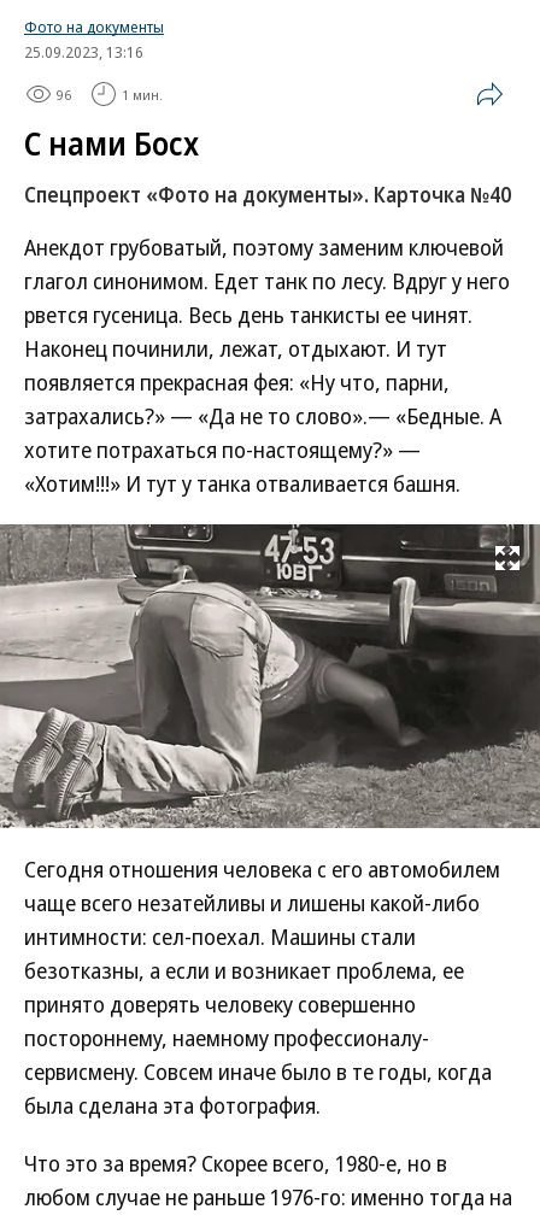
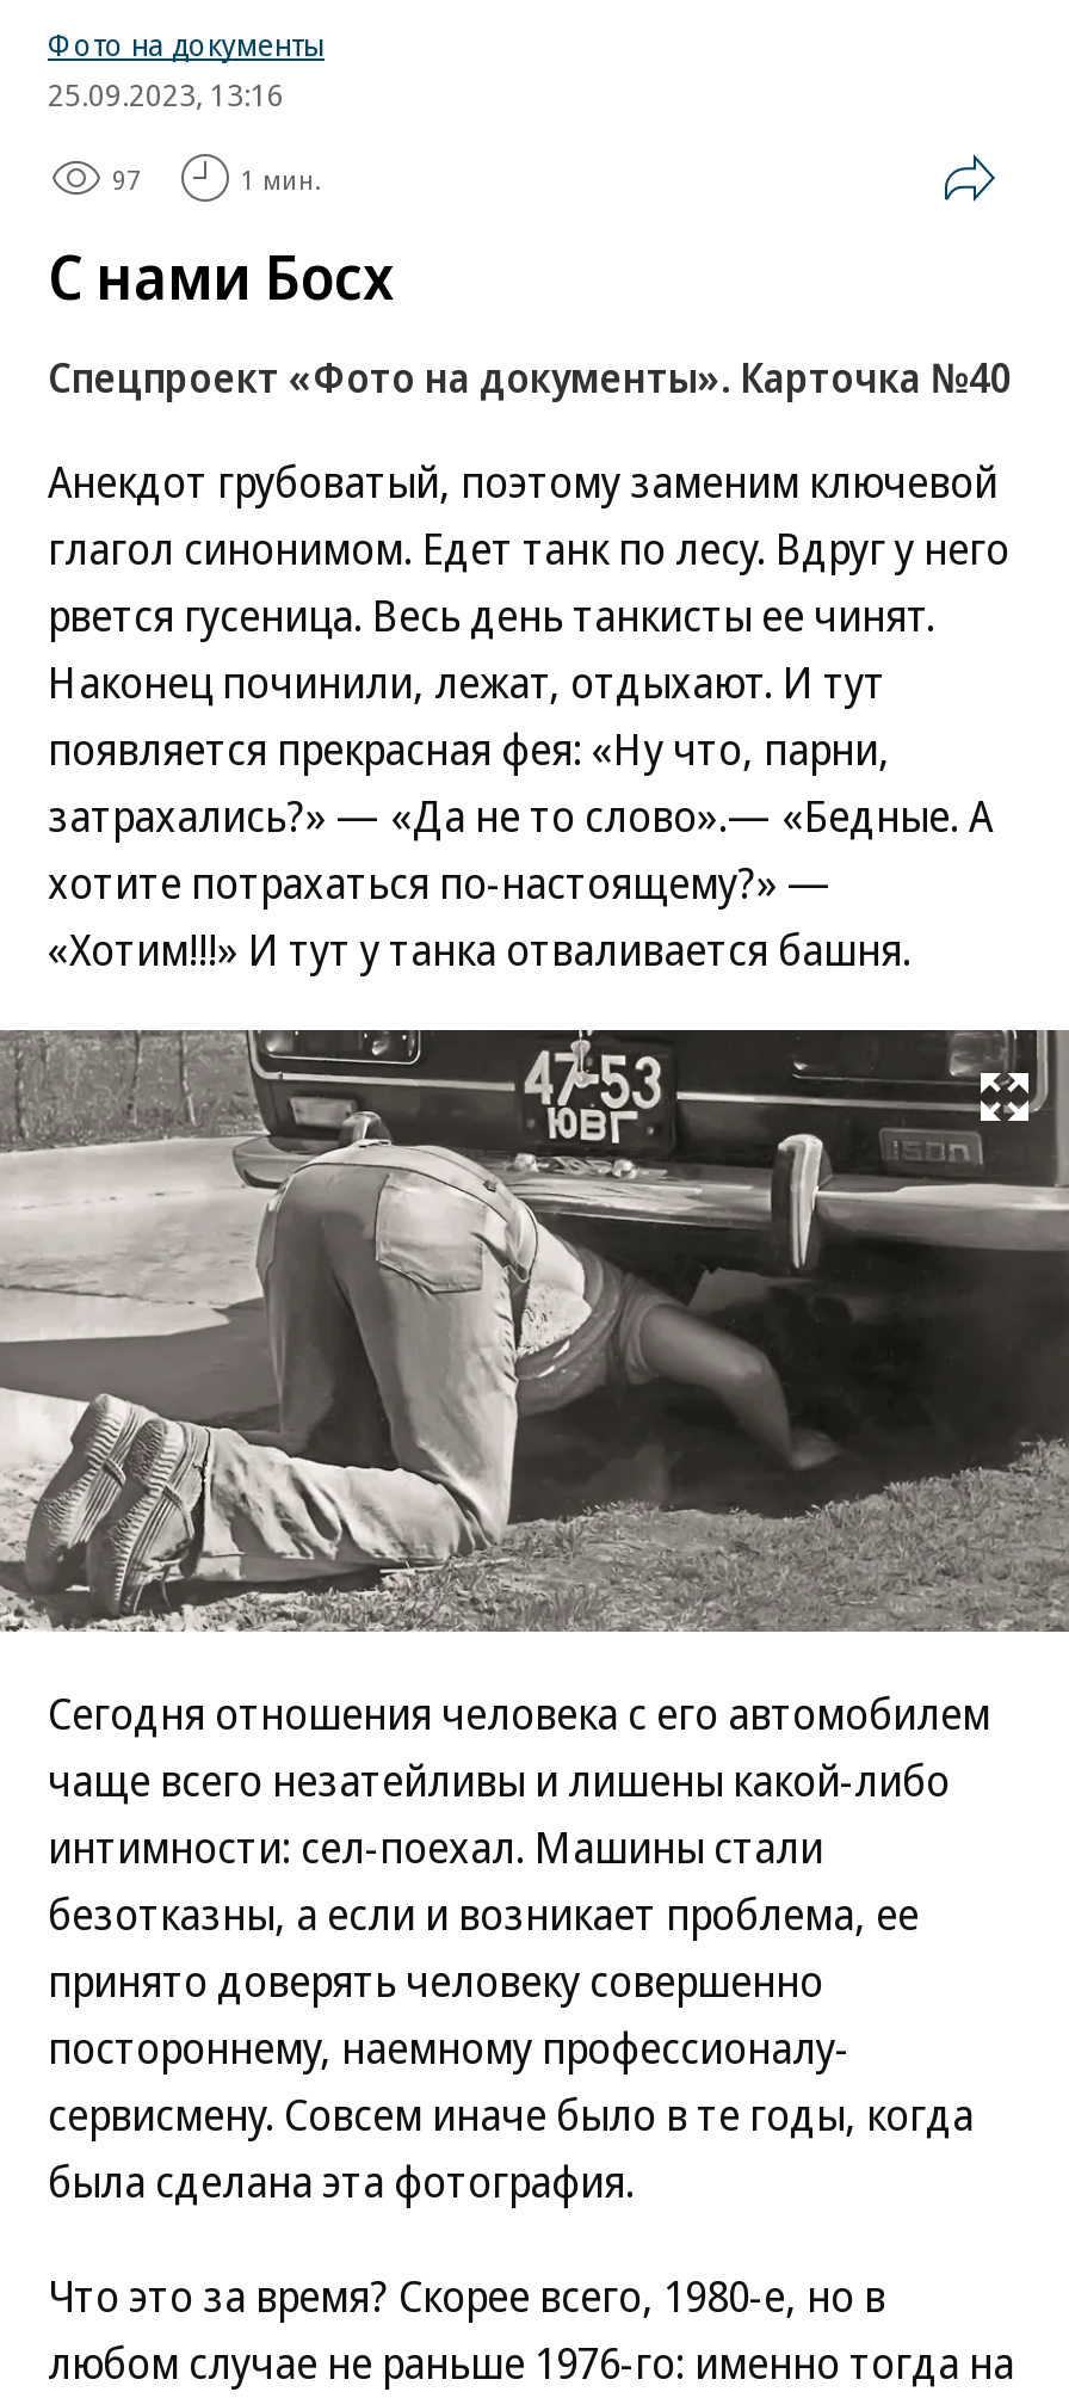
[57,85,71,103] 96 -> [112,160,141,196] 97

